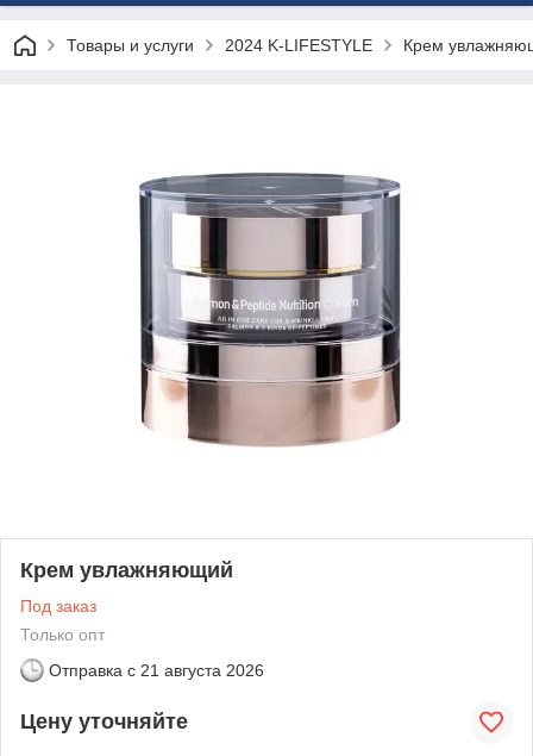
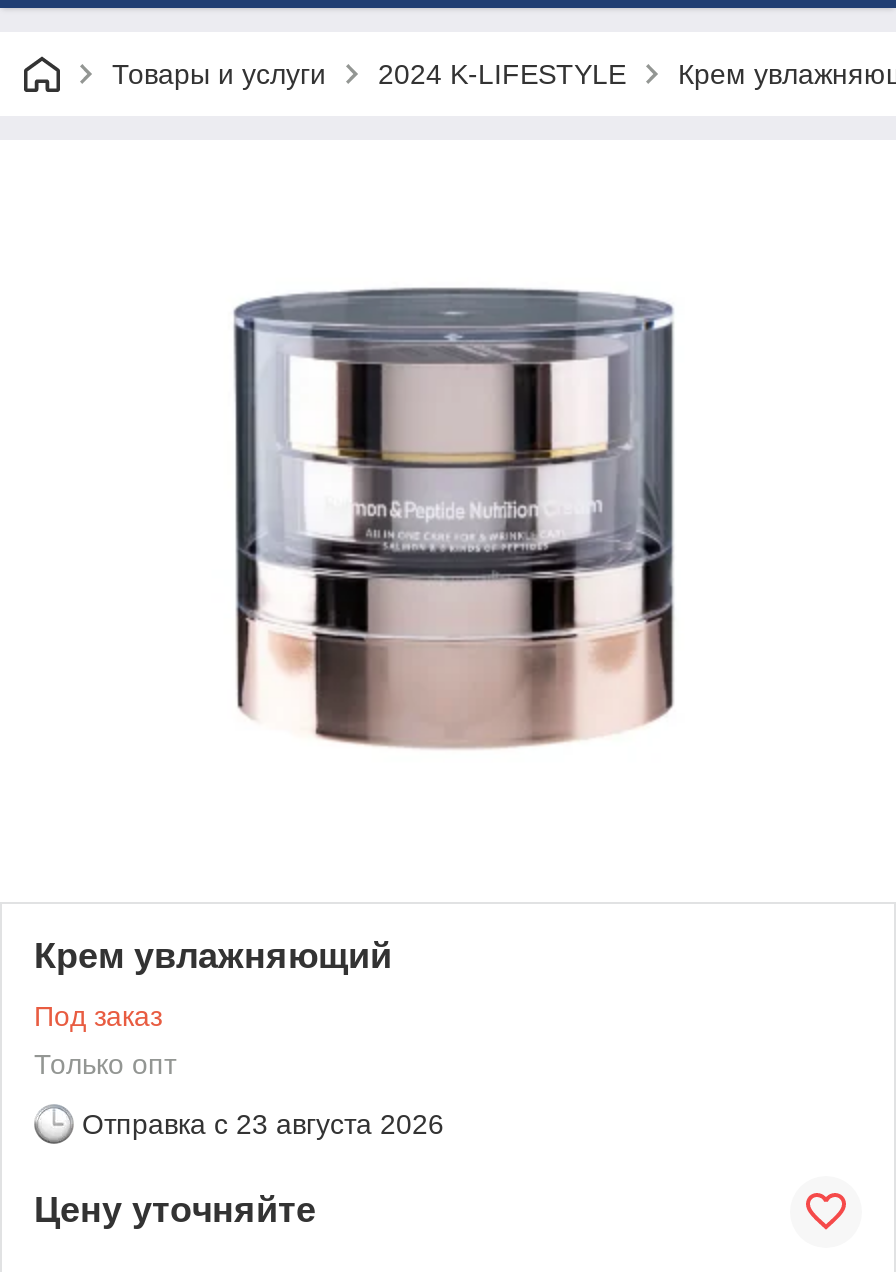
[49,661,264,680] Отправка с 21 августа 2026 -> [82,1108,444,1140] Отправка с 23 августа 2026

